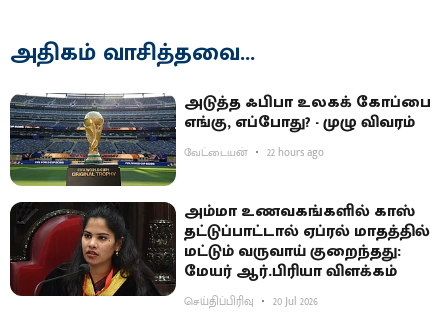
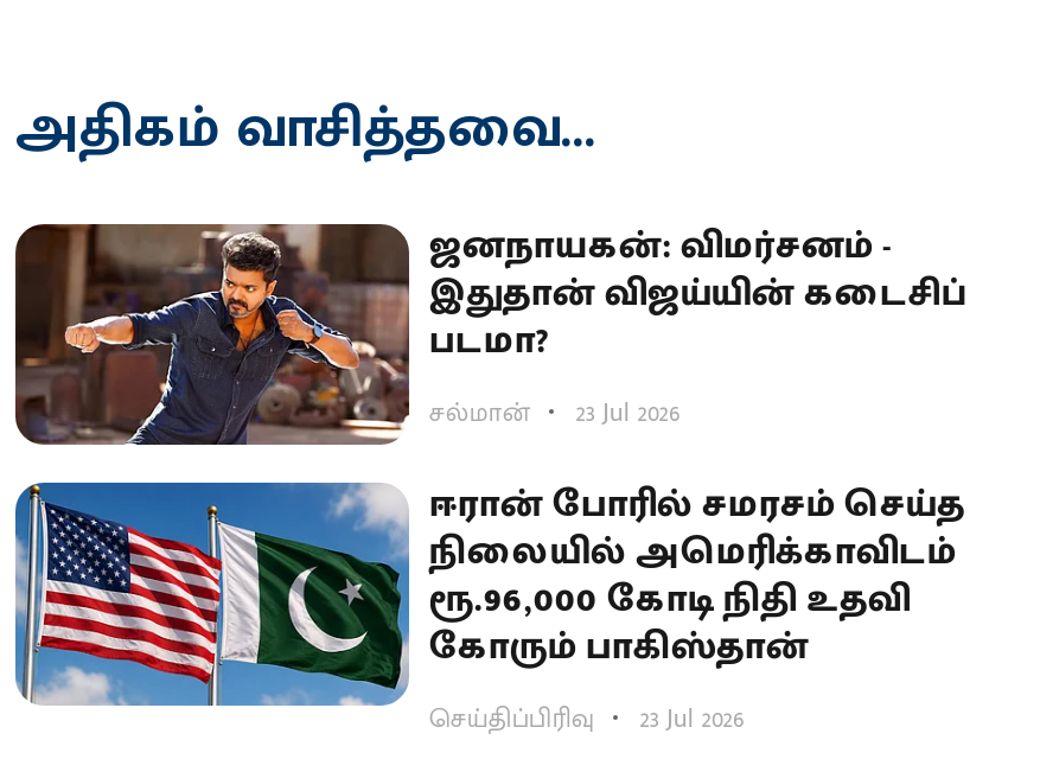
[10,88,431,187] [image] | அடுத்த ஃபிபா உலகக் கோப்பை | எங்கு, எப்போது? - முழு விவரம் | வேட்டையன் | 22 hours ago -> [15,213,967,447] [image] | ஜனநாயகன்: விமர்சனம் - | இதுதான் விஜய்யின் கடைசிப் | படமா? | சல்மான் | 23 Jul 2026
[9,198,430,297] [image] | அம்மா உணவகங்களில் காஸ் | தட்டுப்பாட்டால் ஏப்ரல் மாதத்தில் | மட்டும் வருவாய் குறைந்தது: | மேயர் ஆர்.பிரியா விளக்கம் -> [13,473,965,708] [image] | ஈரான் போரில் சமரசம் செய்த | நிலையில் அமெரிக்காவிடம் | ரூ.96,000 கோடி நிதி உதவி | கோரும் பாகிஸ்தான்
[184,293,318,311] செய்திப்பிரிவு 20 Jul 2026 -> [429,699,744,741] செய்திப்பிரிவு 23 Jul 2026

